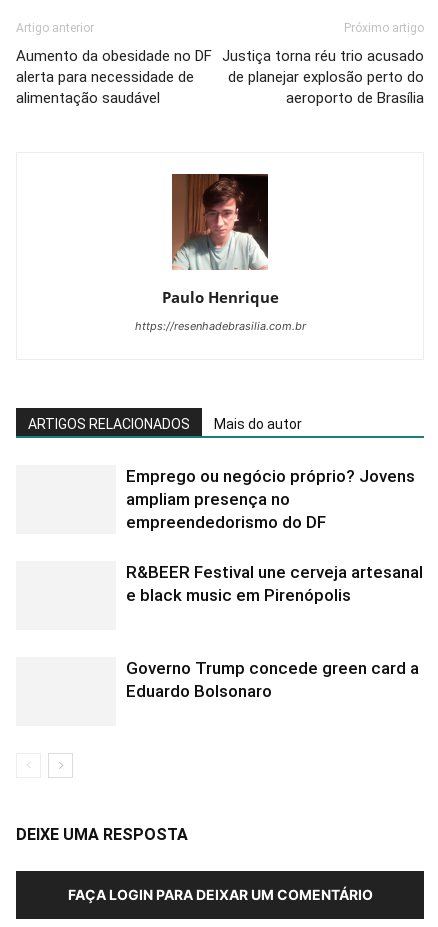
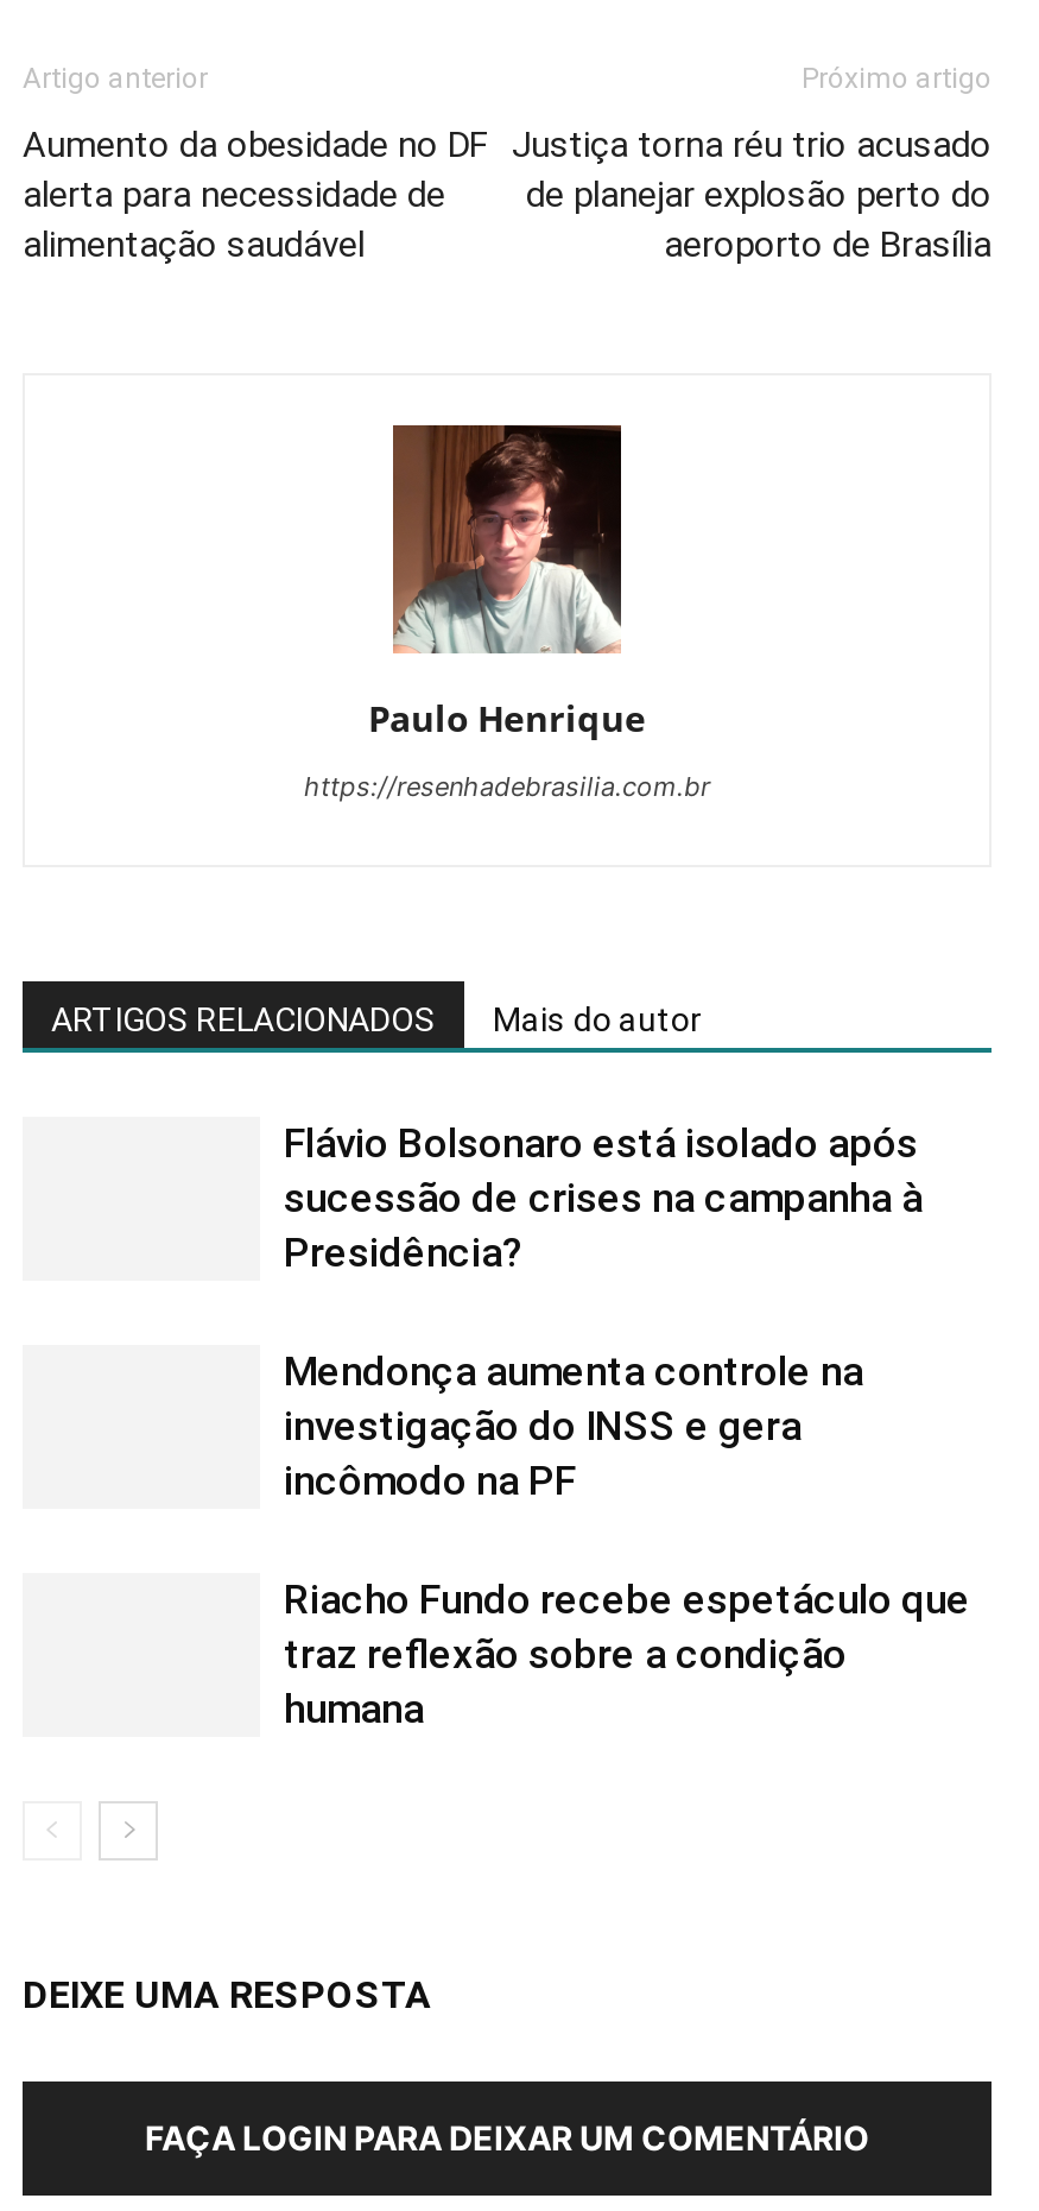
[126,466,415,532] Emprego ou negócio próprio? Jovens | ampliam presença no | empreendedorismo do DF -> [284,1119,923,1276] Flávio Bolsonaro está isolado após | sucessão de crises na campanha à | Presidência?
[126,562,423,605] R&BEER Festival une cerveja artesanal | e black music em Pirenópolis -> [284,1347,863,1504] Mendonça aumenta controle na | investigação do INSS e gera | incômodo na PF
[126,658,419,701] Governo Trump concede green card a | Eduardo Bolsonaro -> [284,1575,970,1732] Riacho Fundo recebe espetáculo que | traz reflexão sobre a condição | humana

